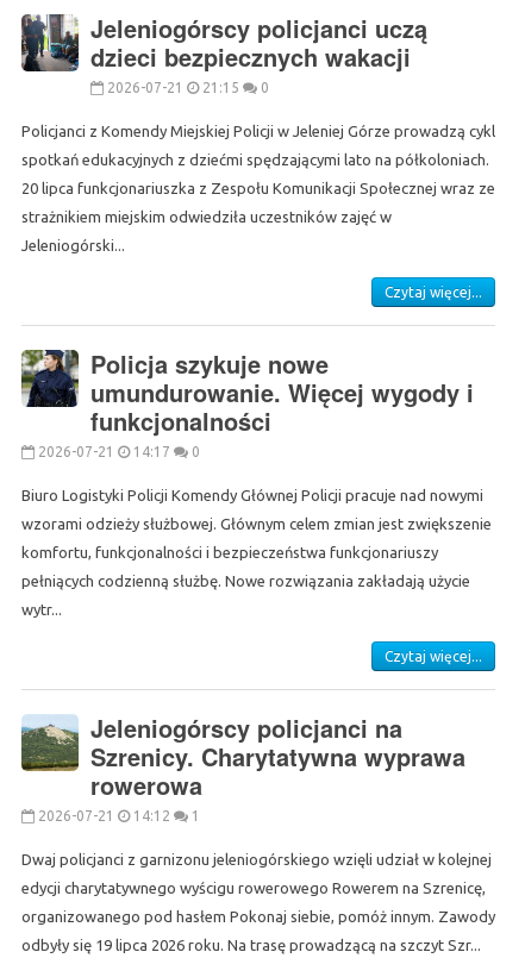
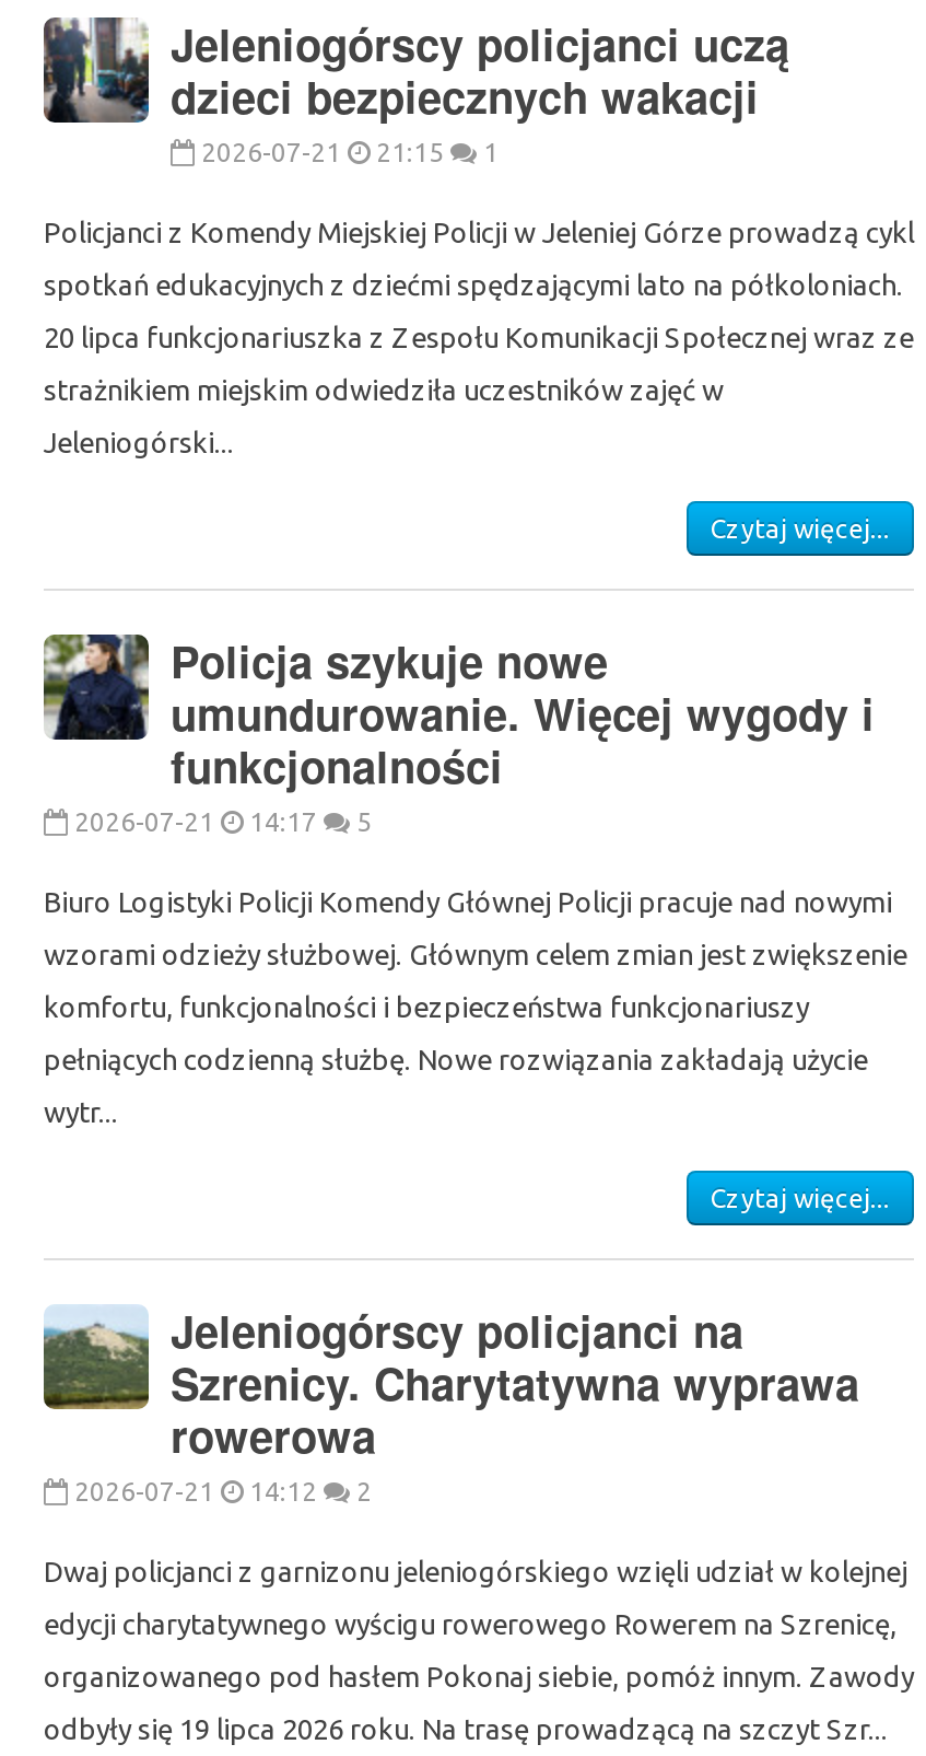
[261,80,269,95] 0 -> [483,138,499,166] 1
[35,444,200,459] 2026-07-21 14:17 0 -> [68,807,372,836] 2026-07-21 14:17 5
[35,808,200,823] 2026-07-21 14:12 1 -> [68,1477,372,1505] 2026-07-21 14:12 2

